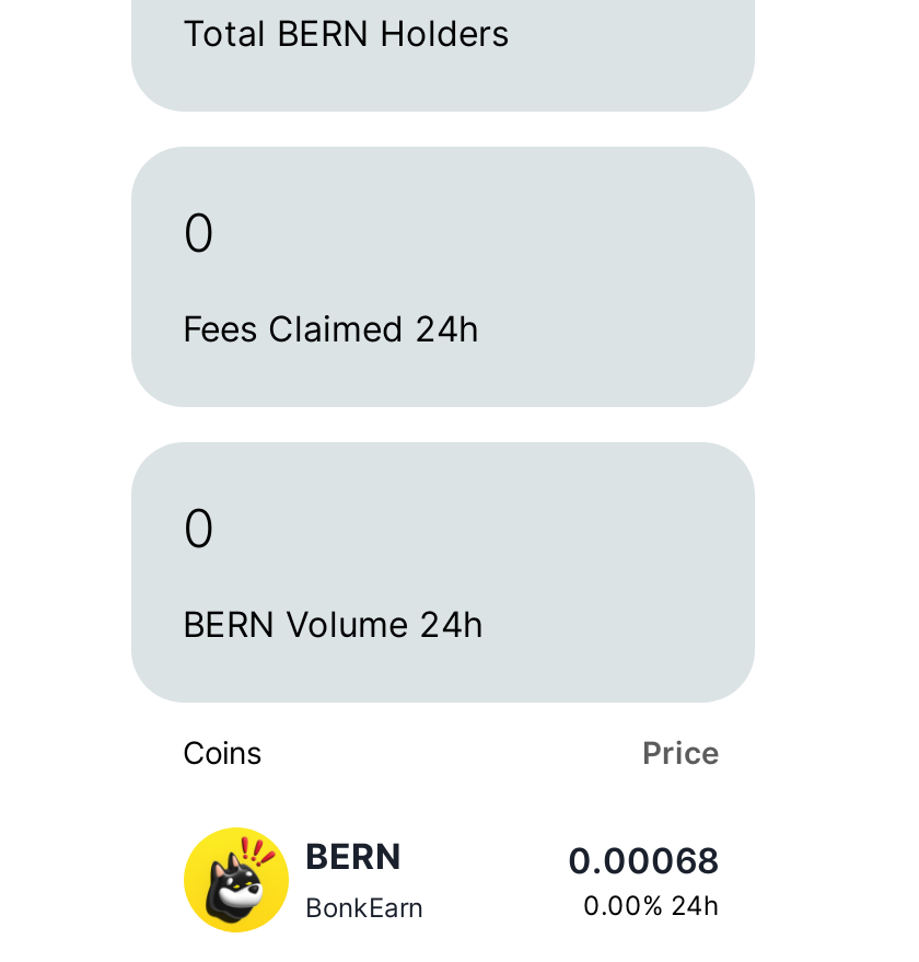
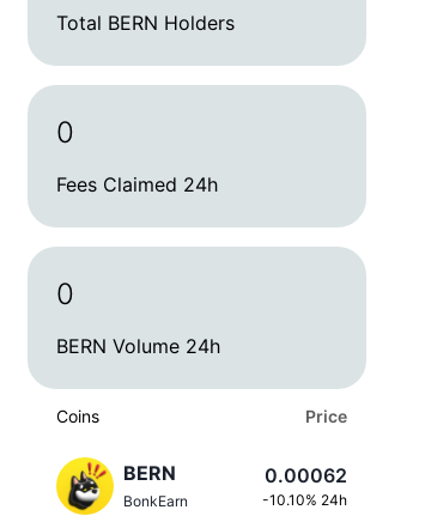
[568,839,719,883] 0.00068 -> [264,464,347,488] 0.00062
[583,890,719,922] 0.00% 24h -> [262,491,347,509] -10.10% 24h

